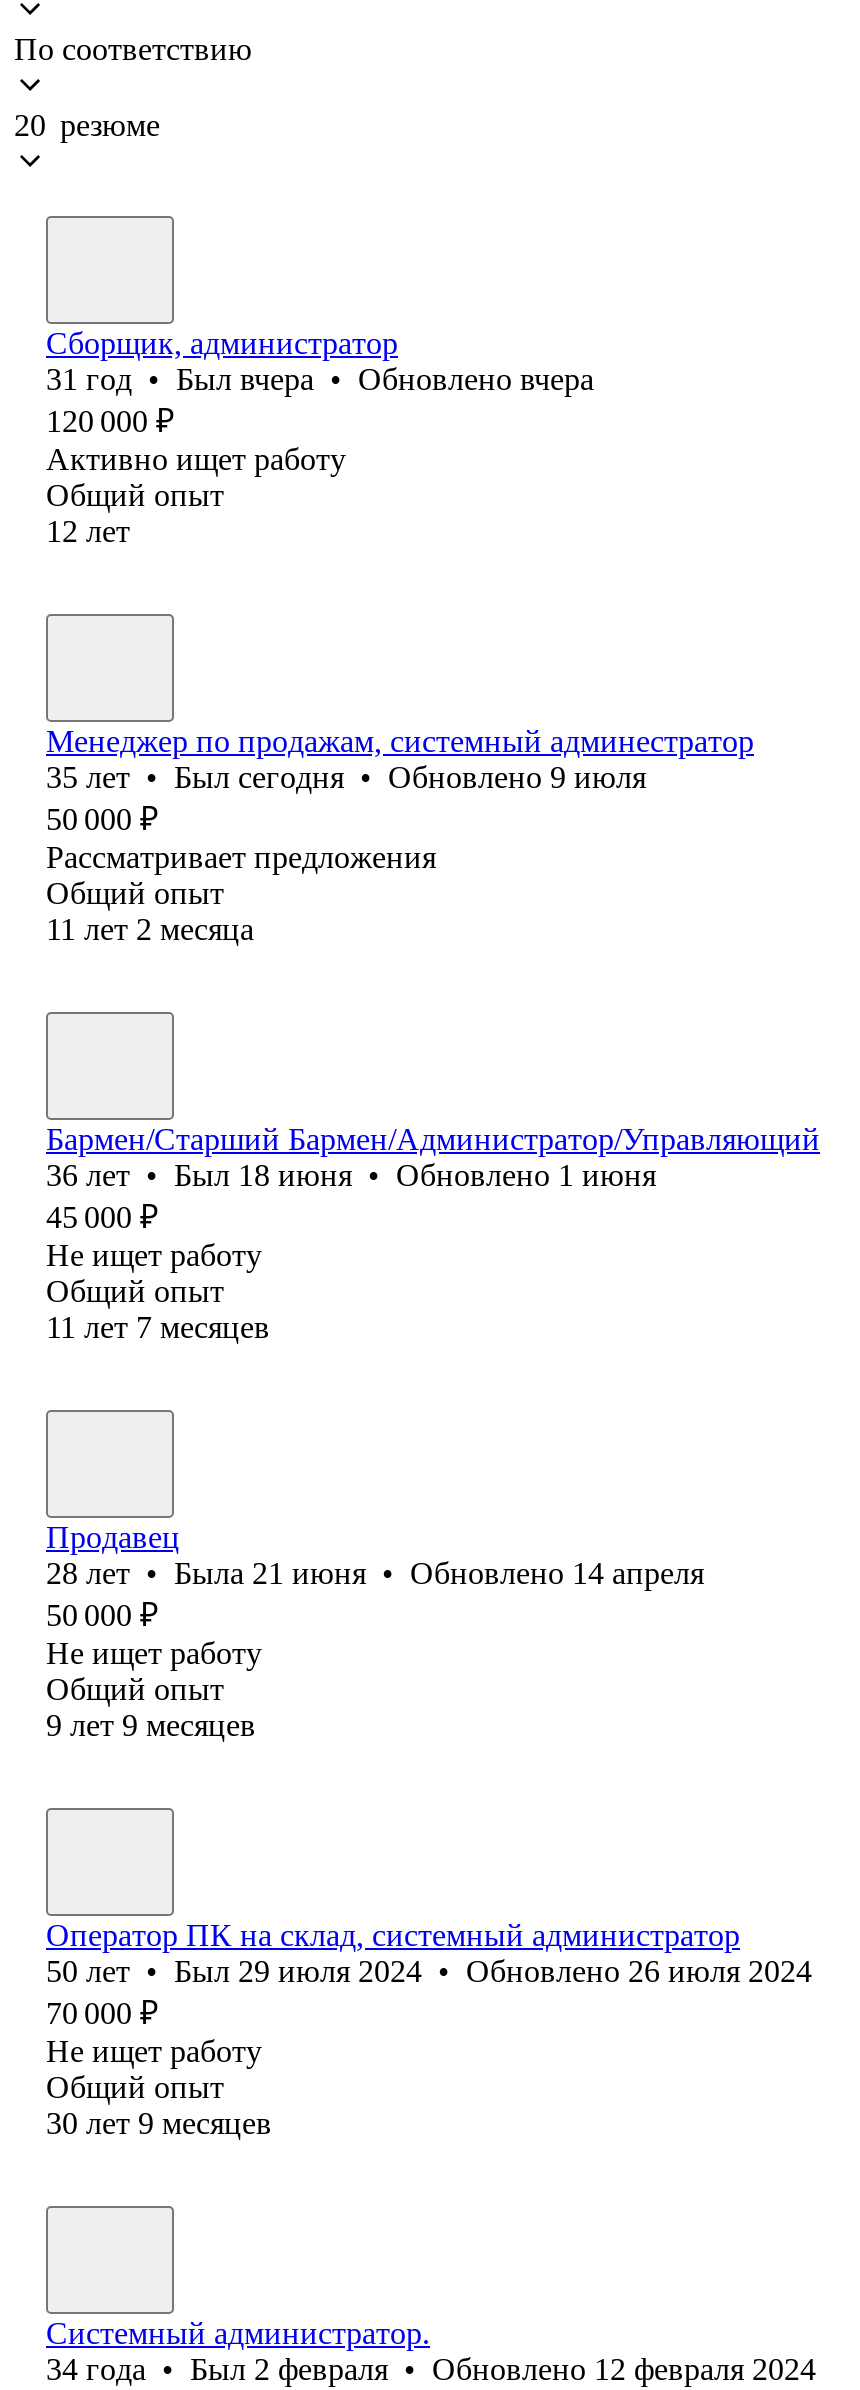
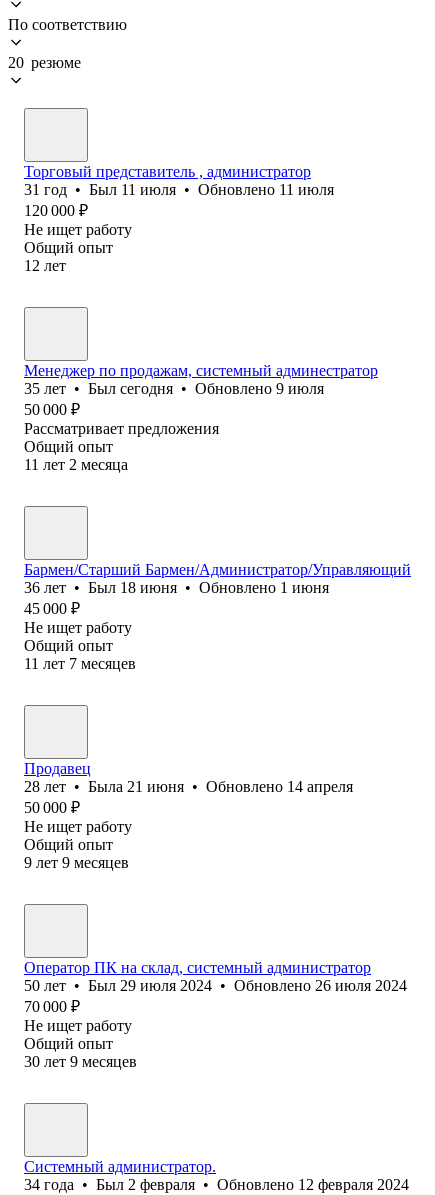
[46,326,594,396] Сборщик, администратор | 31 год • Был вчера • Обновлено вчера -> [24,163,334,198] Торговый представитель , администратор | 31 год • Был 11 июля • Обновлено 11 июля
[46,442,346,476] Активно ищет работу -> [24,221,132,238] Не ищет работу

